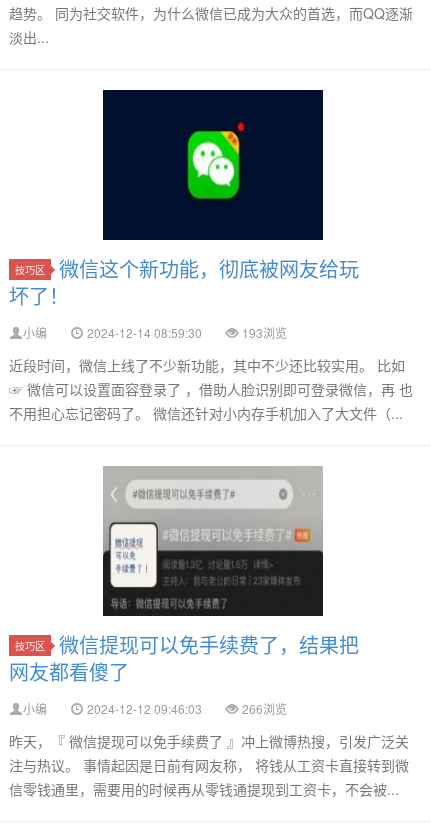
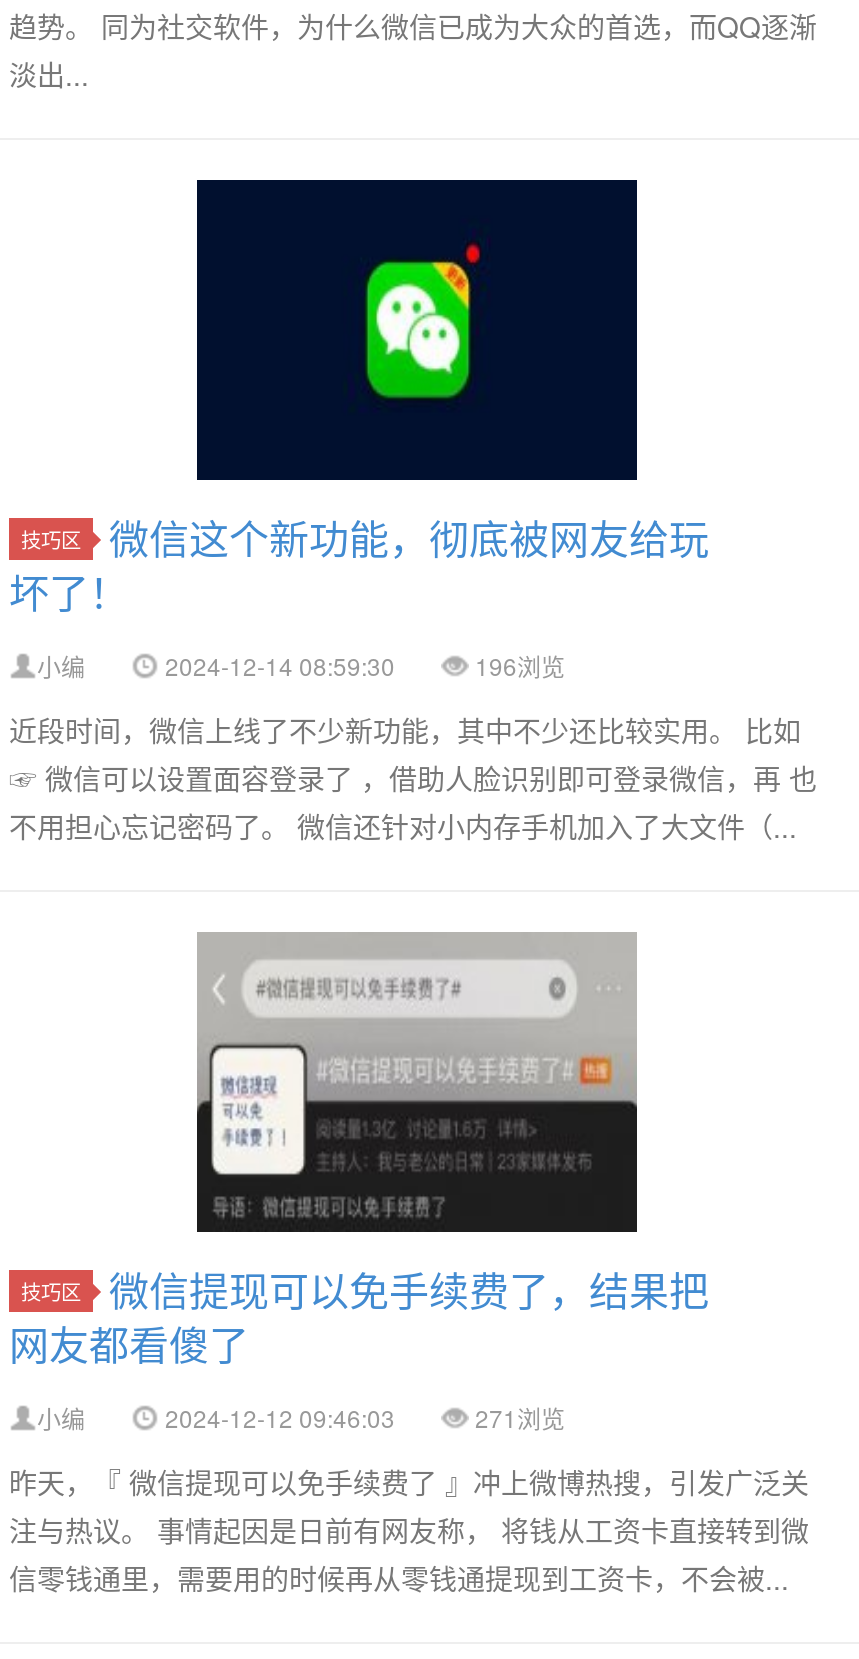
[239,324,287,341] 193浏览 -> [469,648,565,682] 196浏览
[239,700,287,717] 266浏览 -> [469,1400,565,1434] 271浏览

